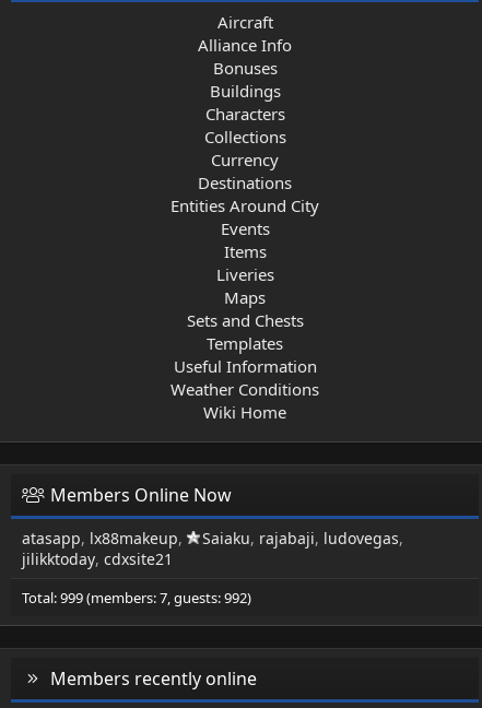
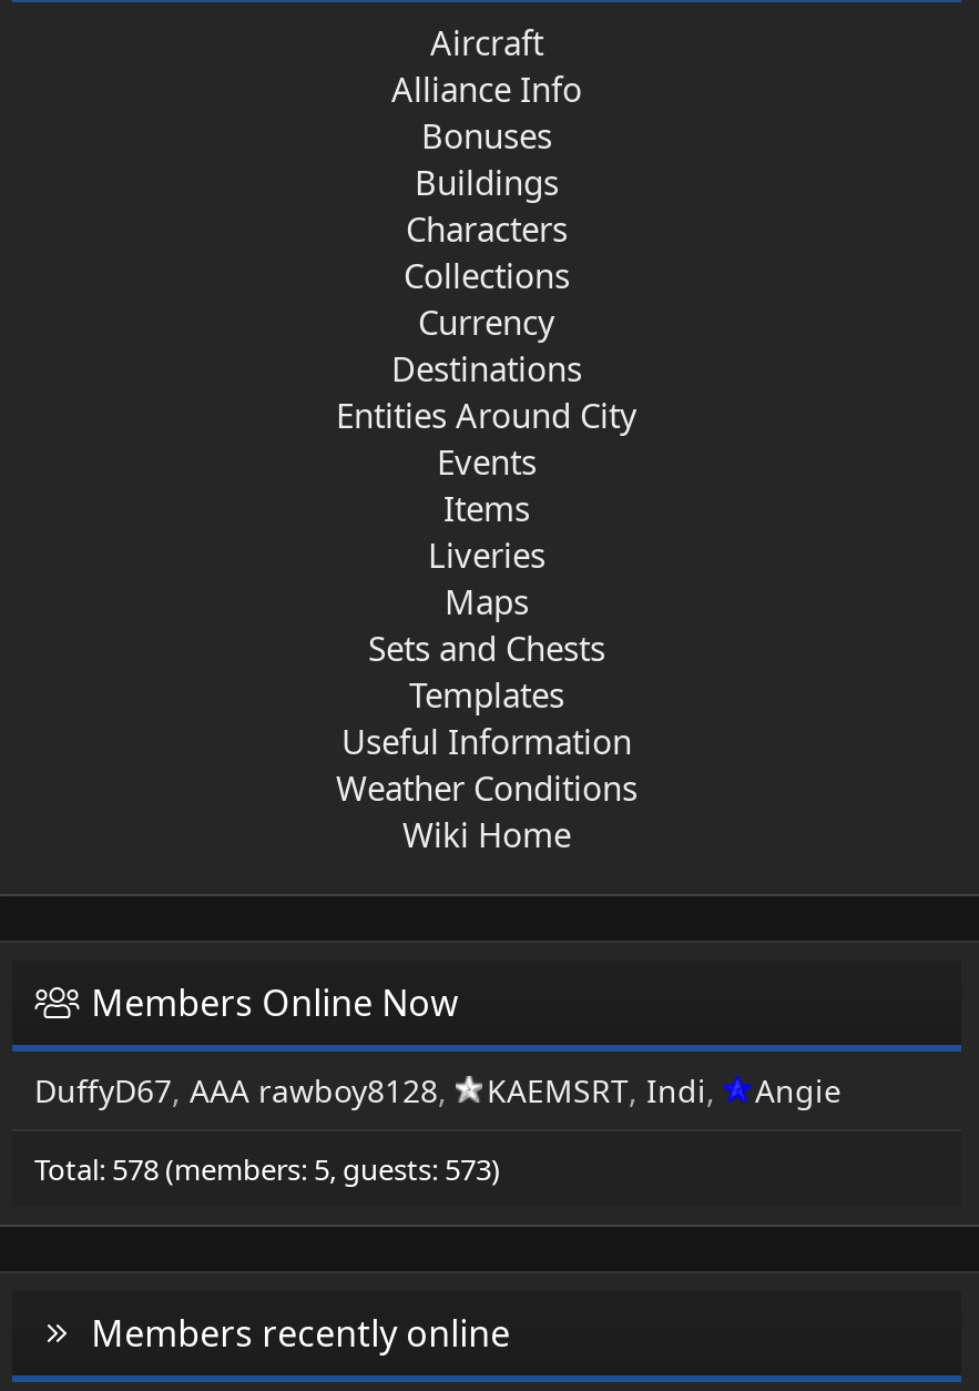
[22,528,399,569] atasapp lx88makeup | Saiaku rajabaji ludovegas | jilikktoday cdxsite21 -> [34,1069,842,1111] DuffyD67 AAA rawboy8128 | KAEMSRT Indi | Angie
[22,588,251,607] Total: 999 (members: 7, guests: 992) -> [34,1149,500,1189] Total: 578 (members: 5, guests: 573)

